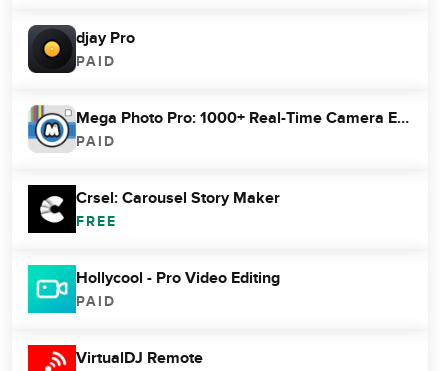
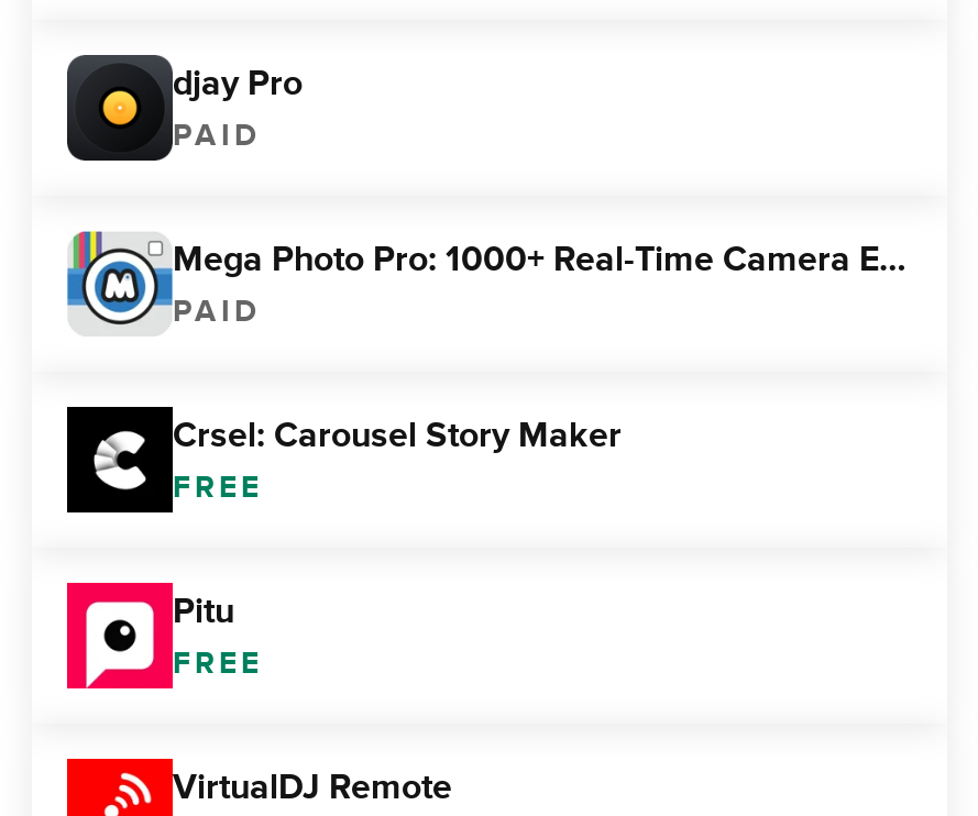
[27,264,280,314] [image] | Hollycool - Pro Video Editing | PAID -> [65,581,263,691] [image] | Pitu | FREE

